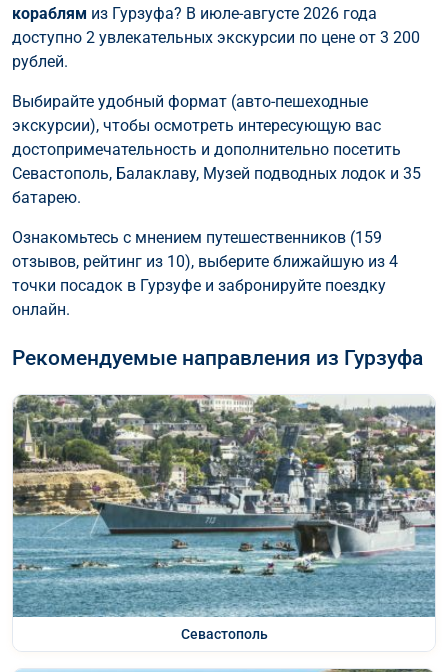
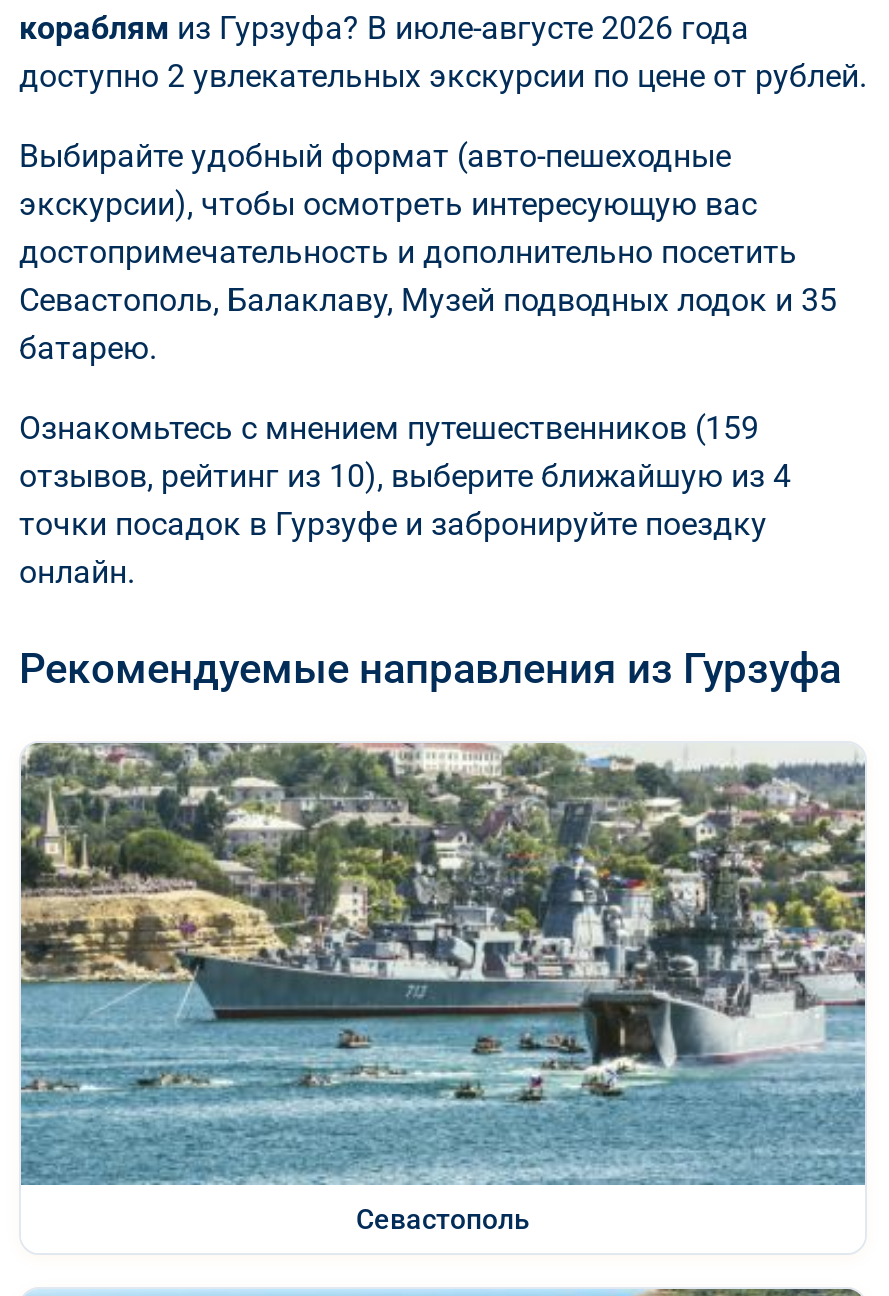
[12,28,420,71] доступно 2 увлекательных экскурсии по цене от 3 200 | рублей. -> [19,56,867,94] доступно 2 увлекательных экскурсии по цене от рублей.

